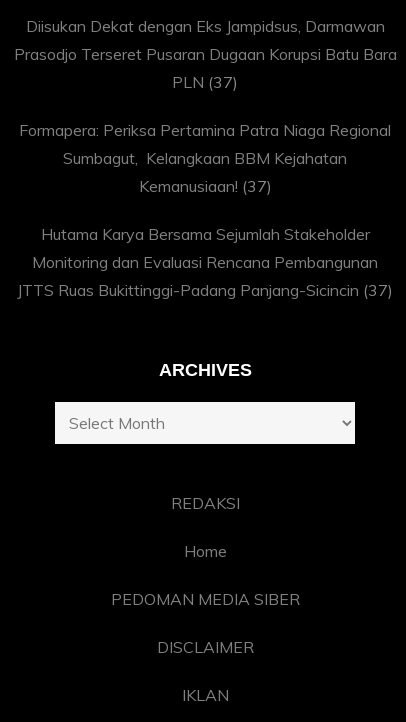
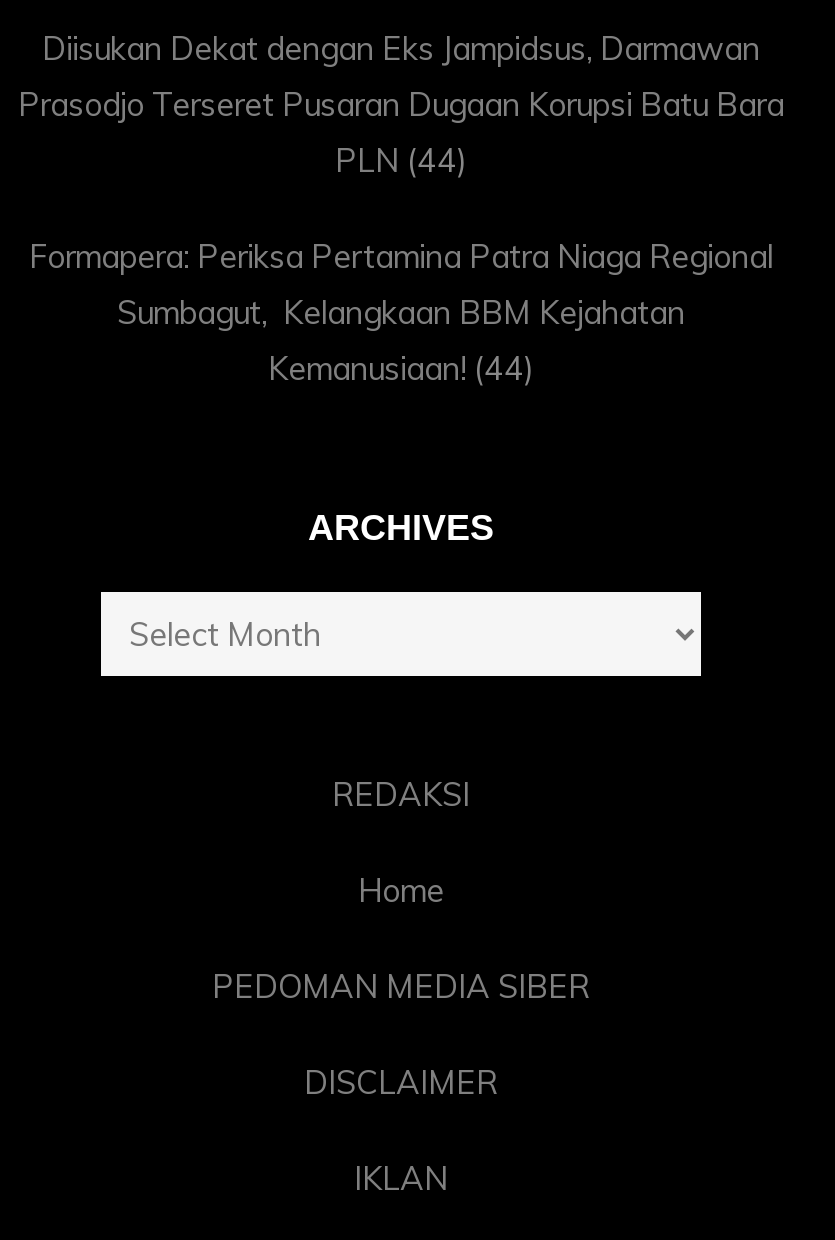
[172,72,238,92] PLN (37) -> [335,140,467,180] PLN (44)
[17,176,393,300] Kemanusiaan! (37) | Hutama Karya Bersama Sejumlah Stakeholder | Monitoring dan Evaluasi Rencana Pembangunan | JTTS Ruas Bukittinggi-Padang Panjang-Sicincin (37) -> [268,348,534,388] Kemanusiaan! (44)

